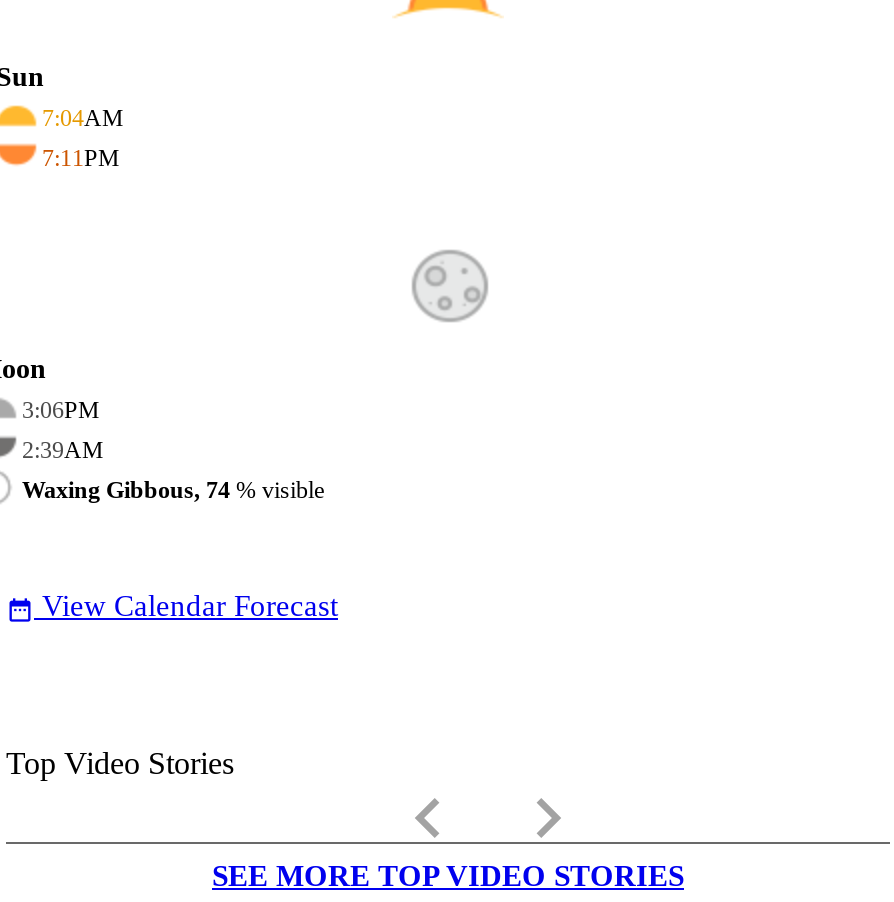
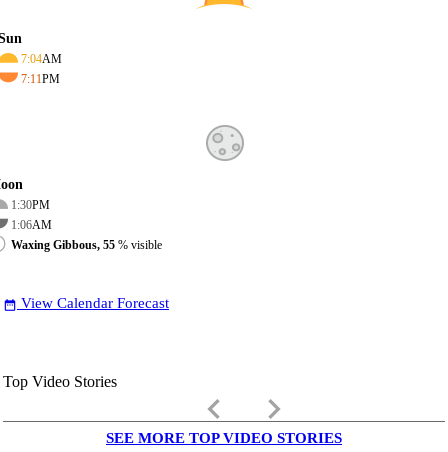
[22,396,100,424] 3:06PM -> [11,198,50,212] 1:30PM
[22,436,104,464] 2:39AM -> [11,218,52,232] 1:06AM
[22,476,324,504] Waxing Gibbous, 74% visible -> [11,238,162,252] Waxing Gibbous, 55% visible

